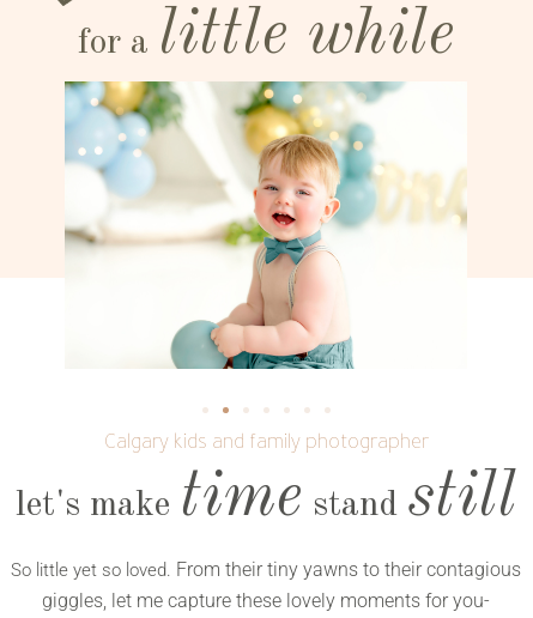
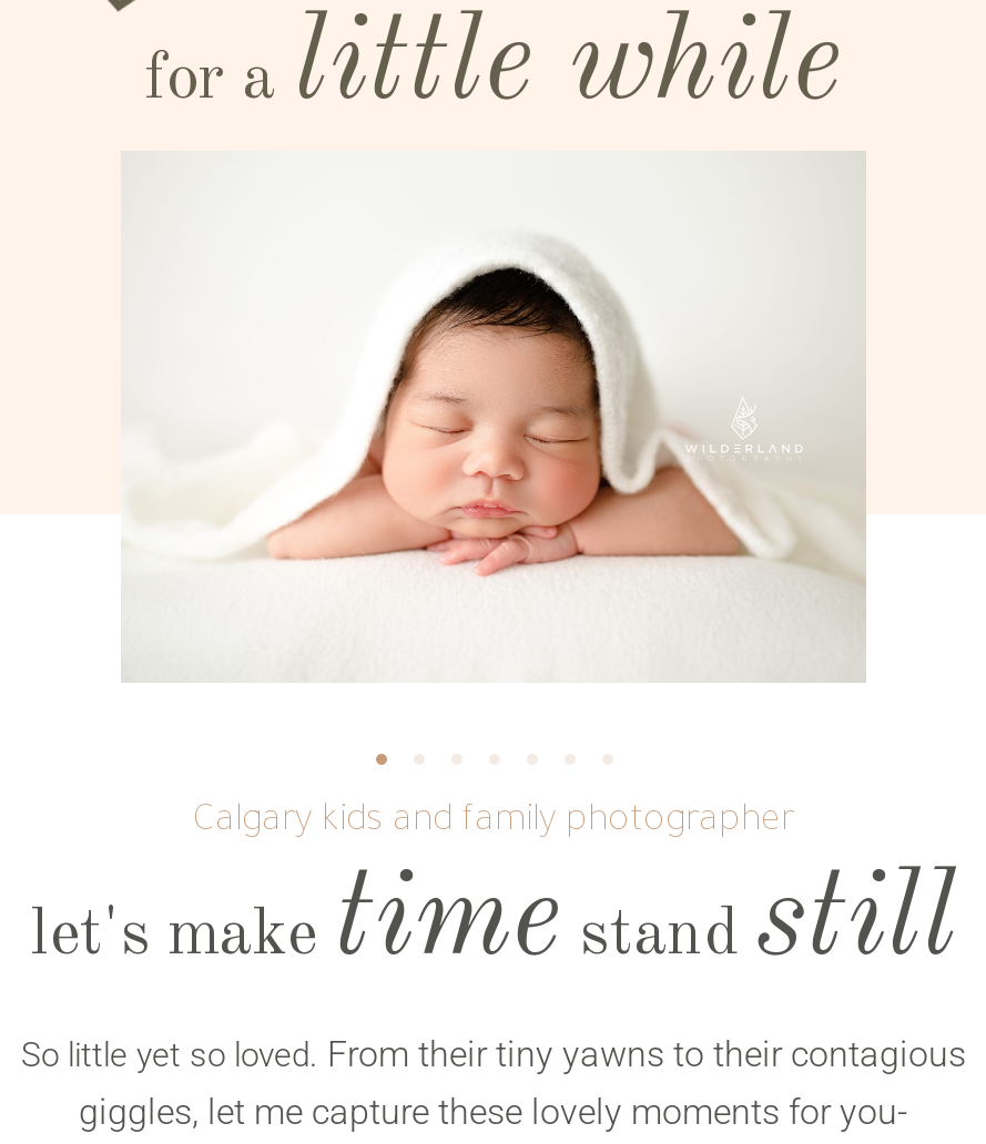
[63,80,467,370] [image] -> [121,151,866,683] [image]

